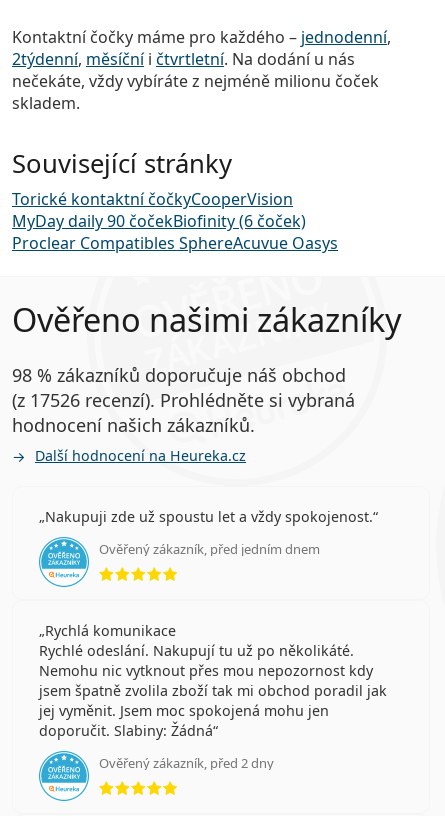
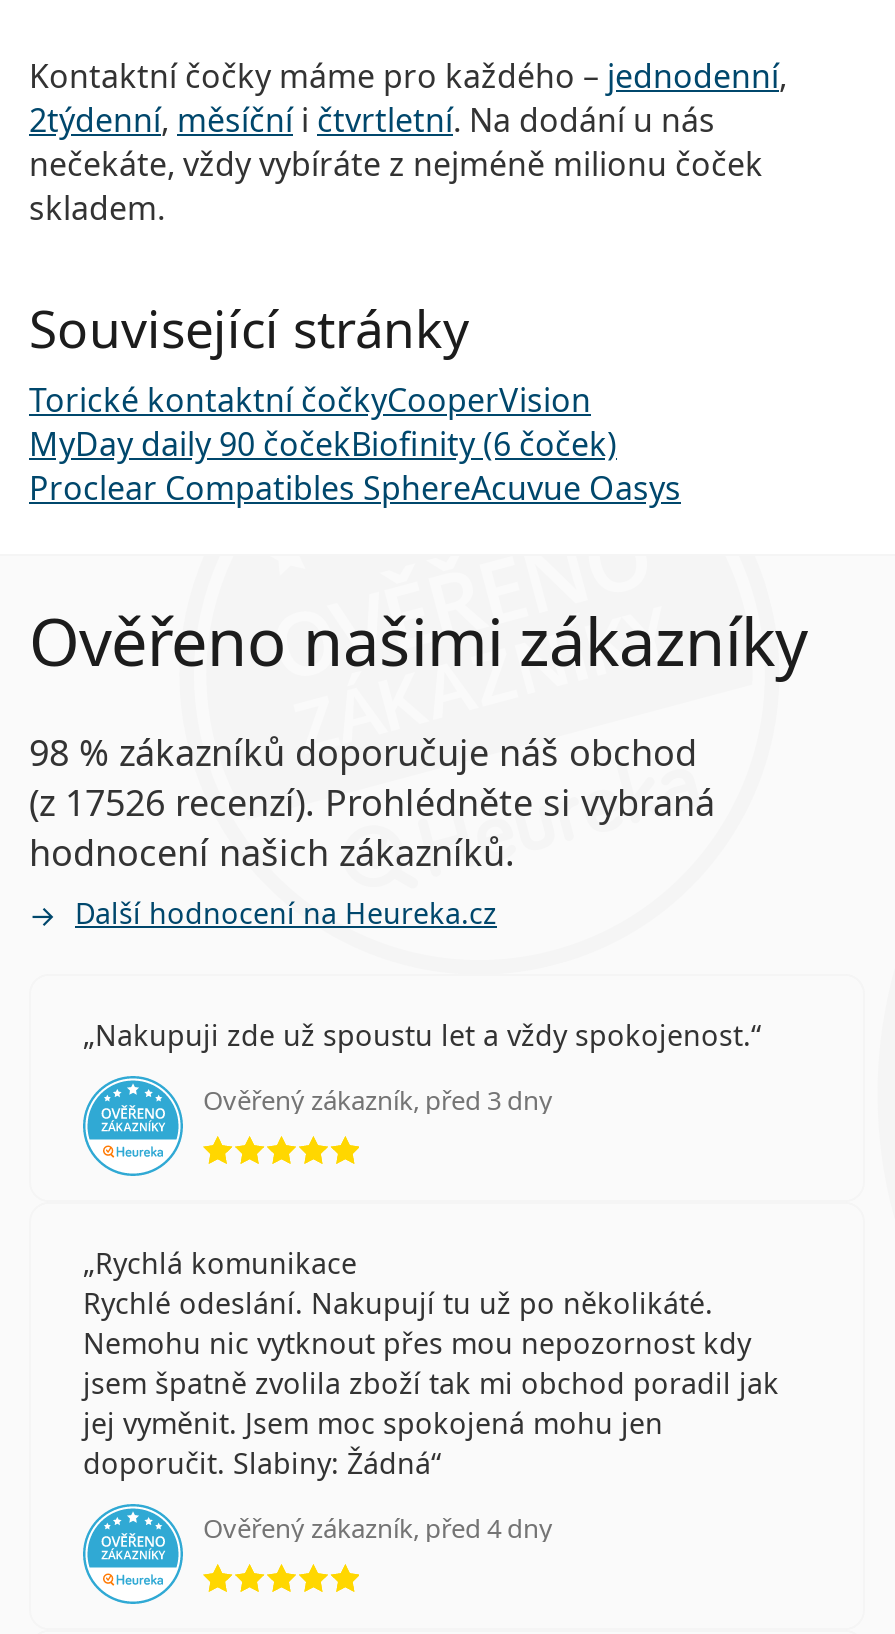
[99,540,320,558] Ověřený zákazník, před jedním dnem -> [203,1081,553,1117] Ověřený zákazník, před 3 dny
[99,754,274,772] Ověřený zákazník, před 2 dny -> [203,1509,553,1545] Ověřený zákazník, před 4 dny

